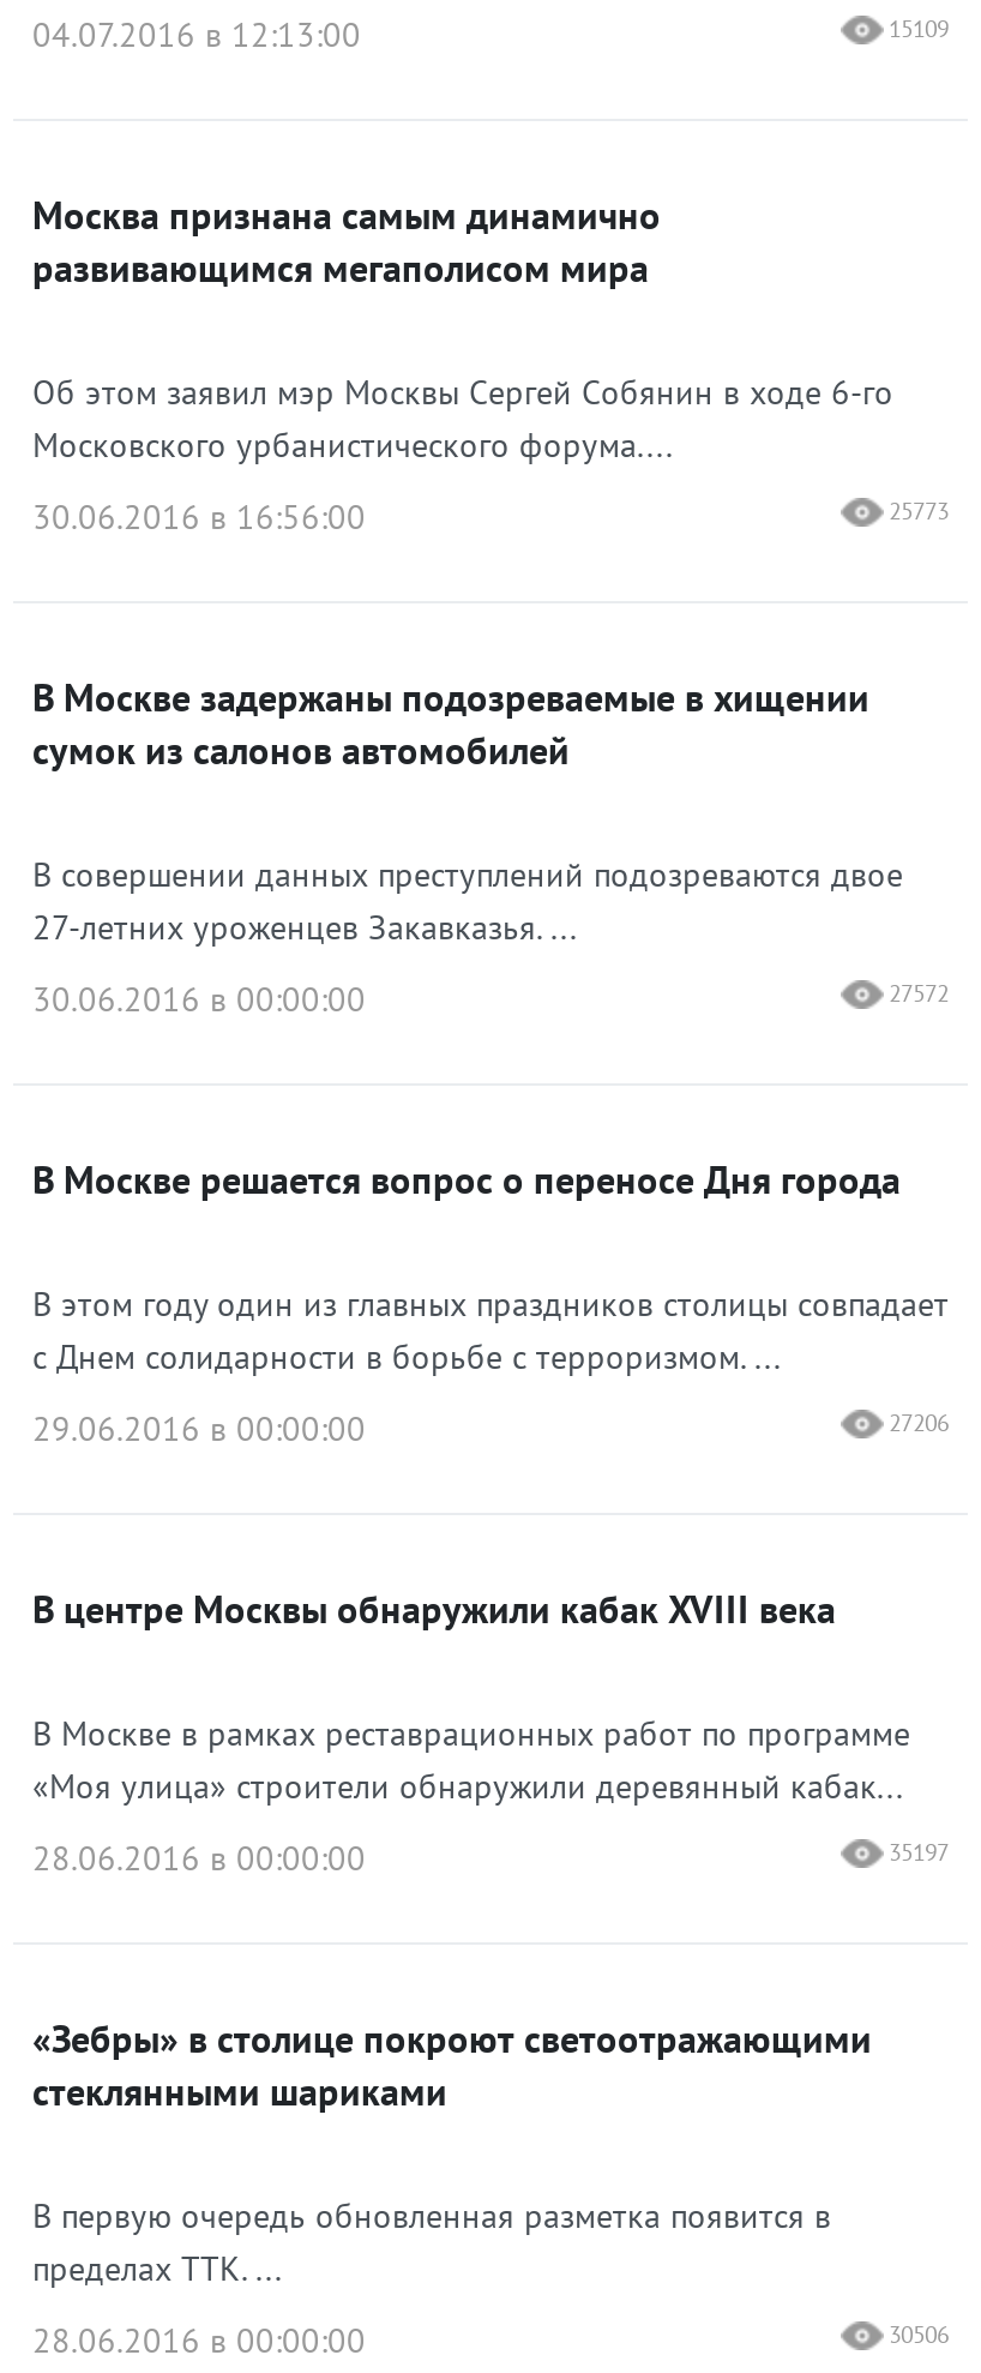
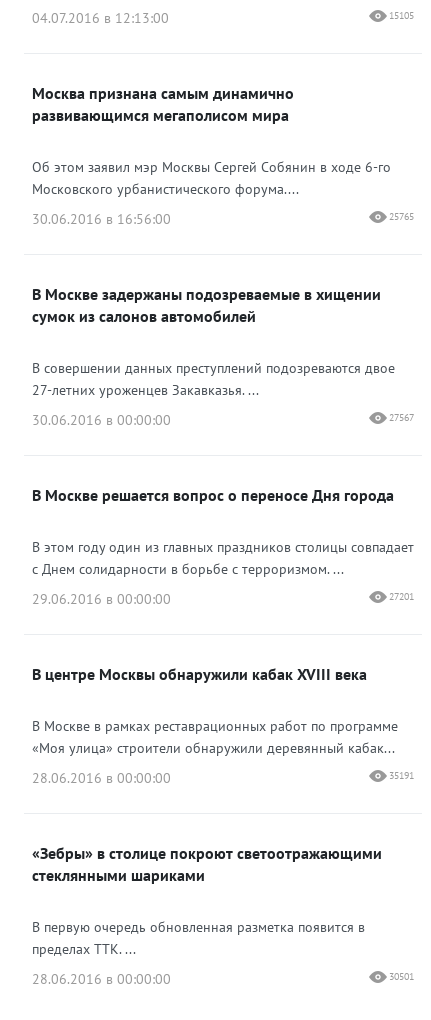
[889,13,949,44] 15109 -> [389,9,414,22] 15105
[889,495,949,527] 25773 -> [389,210,414,223] 25765
[889,978,949,1009] 27572 -> [389,411,414,424] 27567
[889,1407,949,1438] 27206 -> [389,590,414,603] 27201
[889,1837,949,1868] 35197 -> [389,769,414,782] 35191
[889,2319,949,2350] 30506 -> [389,970,414,983] 30501

